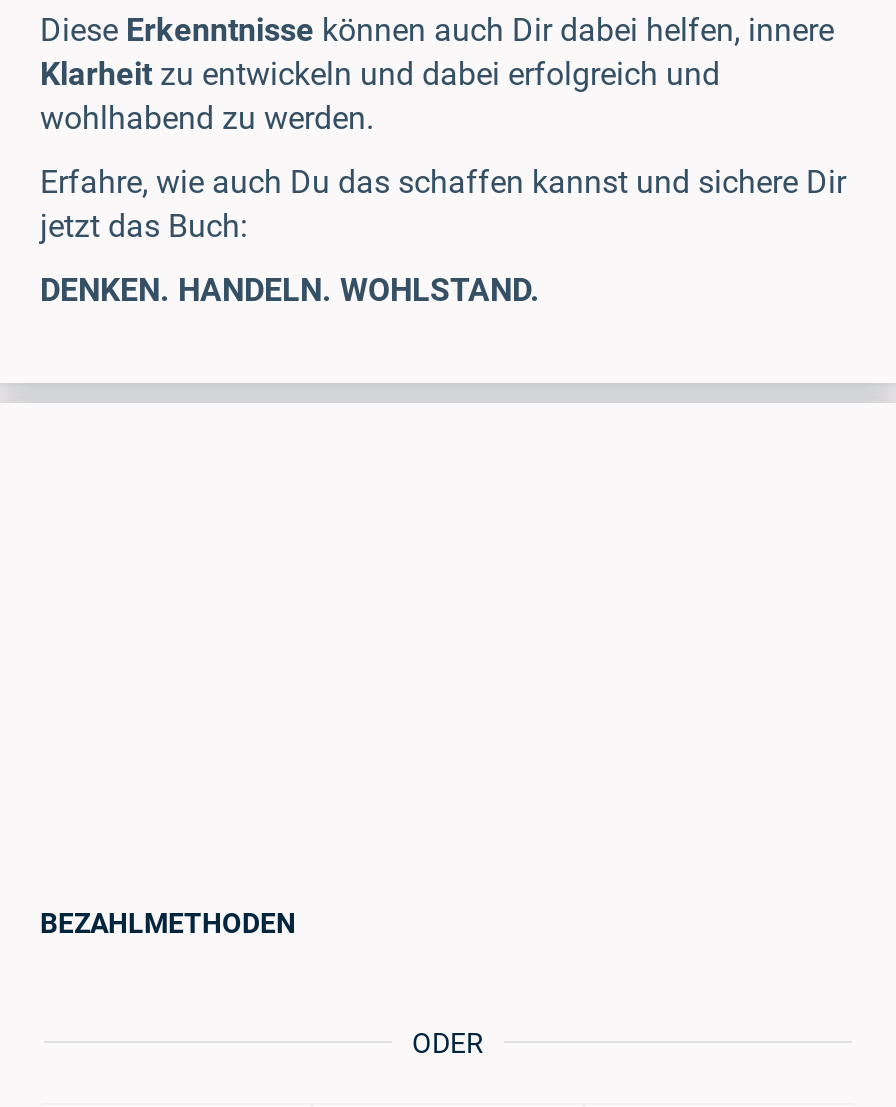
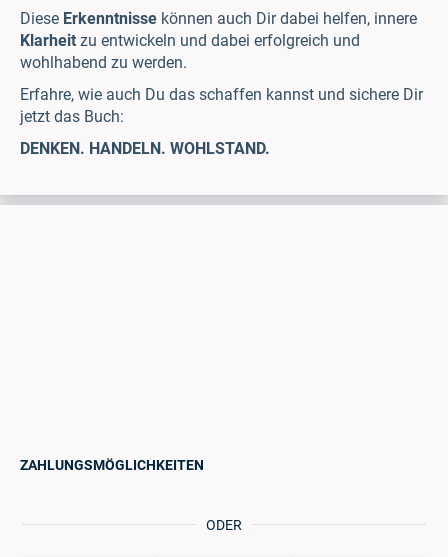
[40,906,296,938] BEZAHLMETHODEN -> [20,457,204,473] ZAHLUNGSMÖGLICHKEITEN

